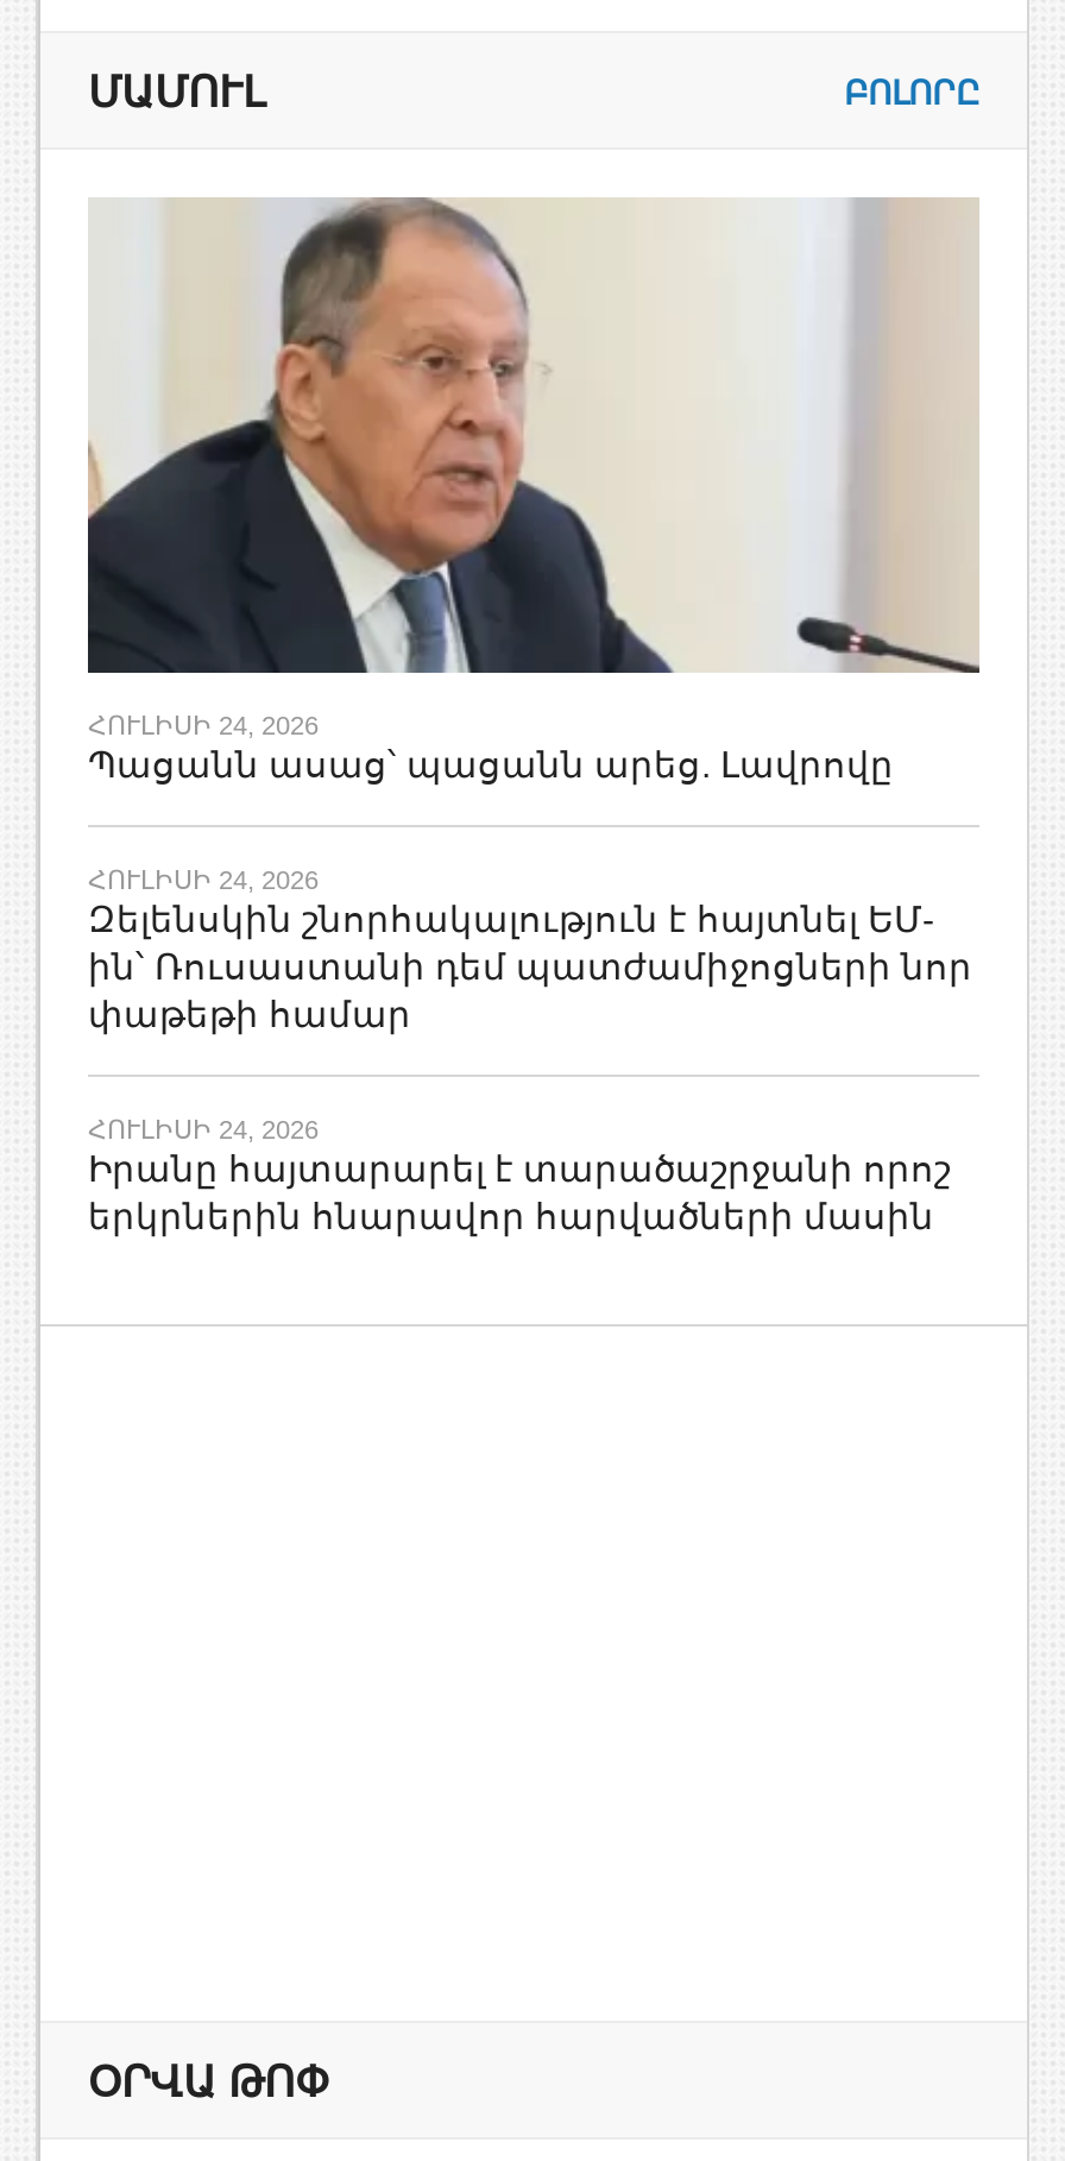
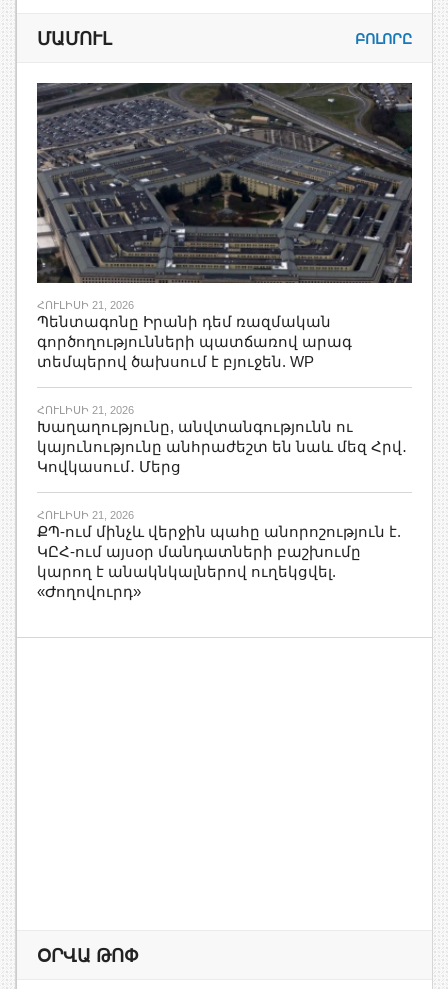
[88,197,979,785] [image] | ՀՈՒԼԻՍԻ 24, 2026 | Պացանն ասաց՝ պացանն արեց. Լավրովը -> [36,82,413,370] [image] | ՀՈՒԼԻՍԻ 21, 2026 | Պենտագոնը Իրանի դեմ ռազմական | գործողությունների պատճառով արագ | տեմպերով ծախսում է բյուջեն. WP
[88,866,972,1034] ՀՈՒԼԻՍԻ 24, 2026 | Զելենսկին շնորհակալություն է հայտնել ԵՄ- | ին՝ Ռուսաստանի դեմ պատժամիջոցների նոր | փաթեթի համար -> [37,404,407,475] ՀՈՒԼԻՍԻ 21, 2026 | Խաղաղությունը, անվտանգությունն ու | կայունությունը անհրաժեշտ են նաև մեզ Հրվ․ | Կովկասում․ Մերց
[88,1115,951,1236] ՀՈՒԼԻՍԻ 24, 2026 | Իրանը հայտարարել է տարածաշրջանի որոշ | երկրներին հնարավոր հարվածների մասին -> [37,509,401,600] ՀՈՒԼԻՍԻ 21, 2026 | ՔՊ-ում մինչև վերջին պահը անորոշություն է. | ԿԸՀ-ում այսօր մանդատների բաշխումը | կարող է անակնկալներով ուղեկցվել. | «Ժողովուրդ»

